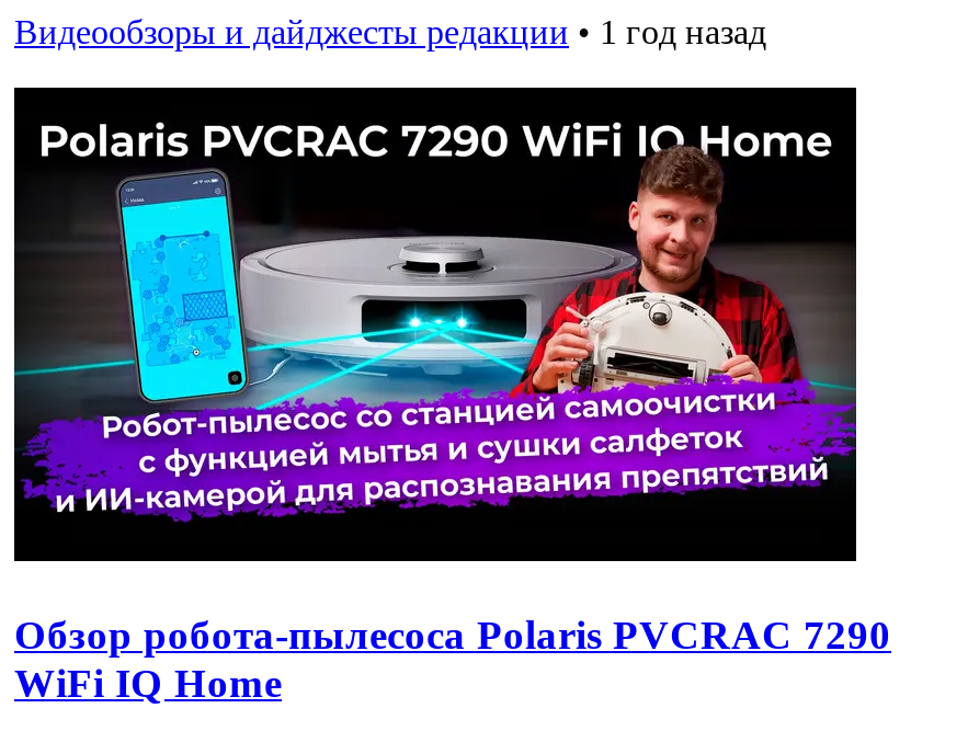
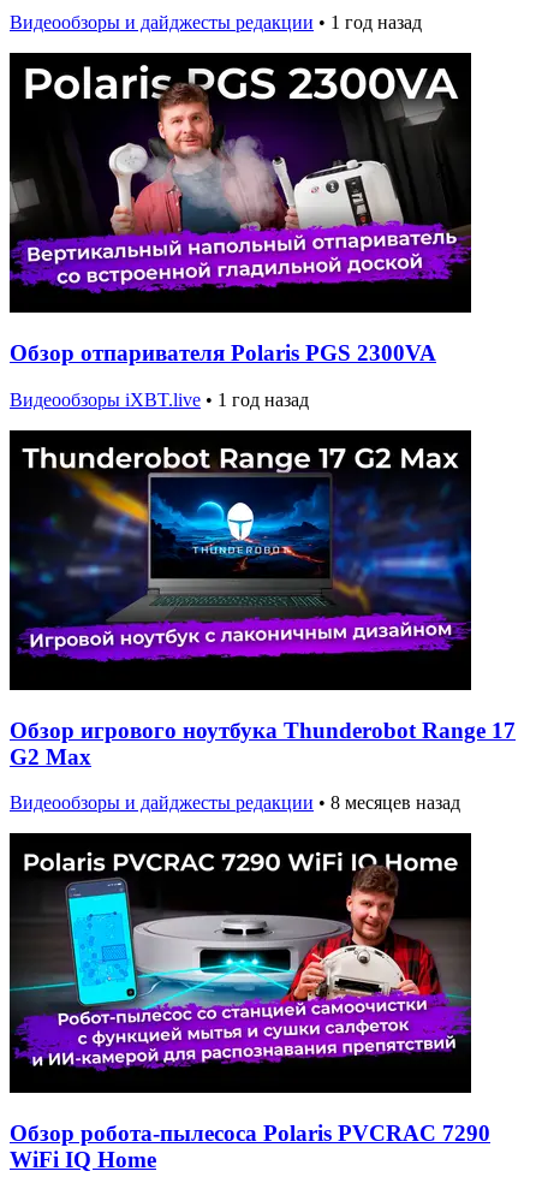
none -> [8,64,472,410] [image] | Обзор отпаривателя Polaris PGS 2300VA | Видеообзоры iXBT.live • 1 год назад
none -> [8,429,516,813] [image] | Обзор игрового ноутбука Thunderobot Range 17 | G2 Max | Видеообзоры и дайджесты редакции • 8 месяцев назад

